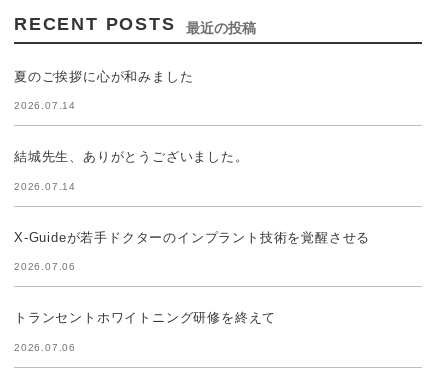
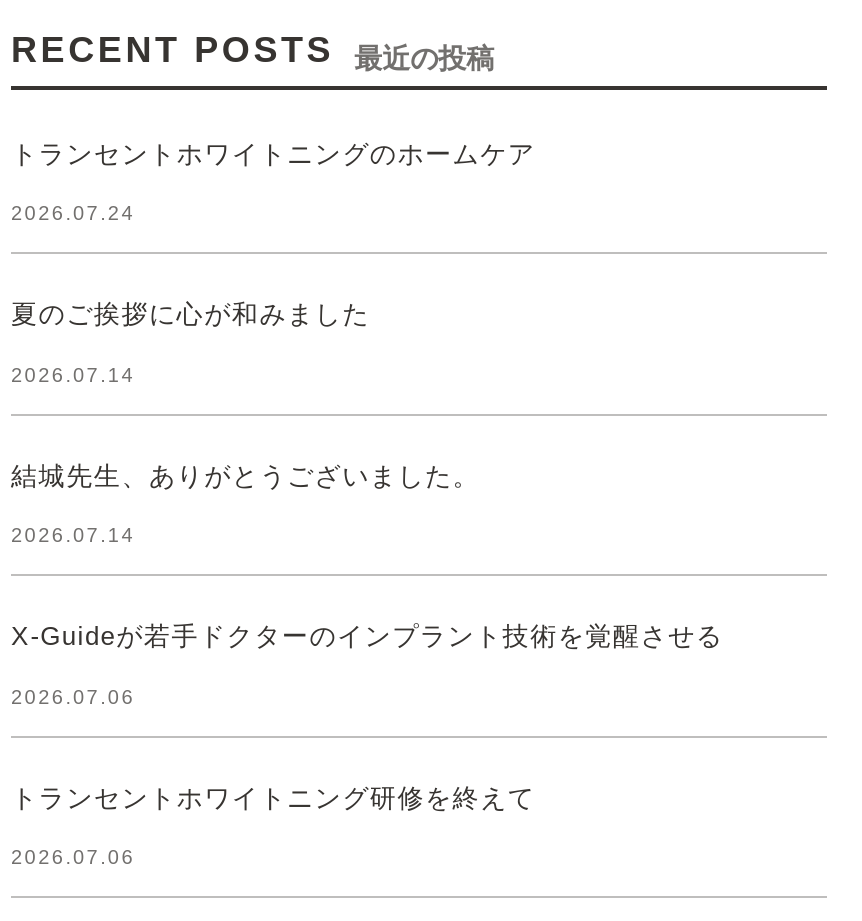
none -> [11,138,535,224] トランセントホワイトニングのホームケア | 2026.07.24

